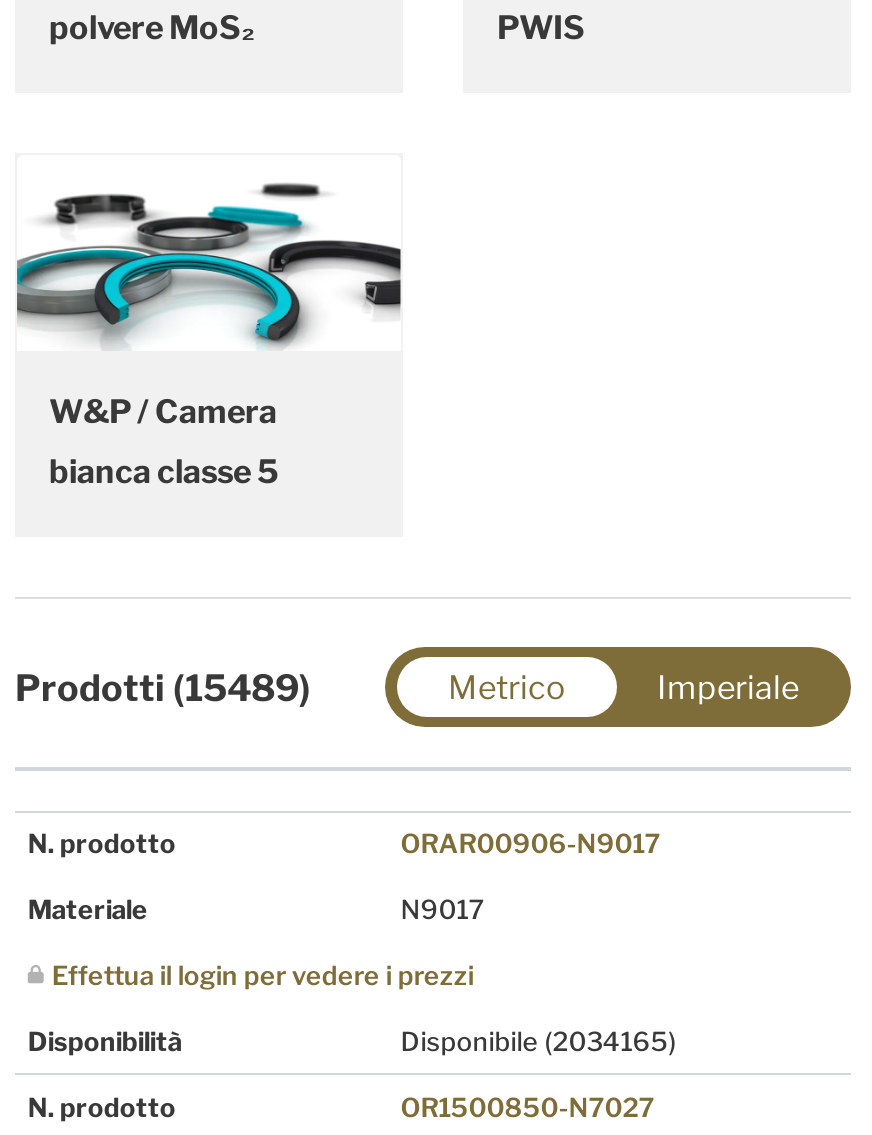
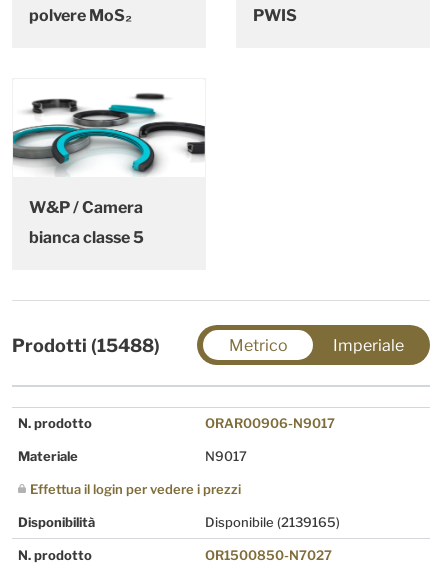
[15,667,311,709] Prodotti (15489) -> [12,335,160,356] Prodotti (15488)
[401,1024,677,1056] Disponibile (2034165) -> [205,514,340,530] Disponibile (2139165)

